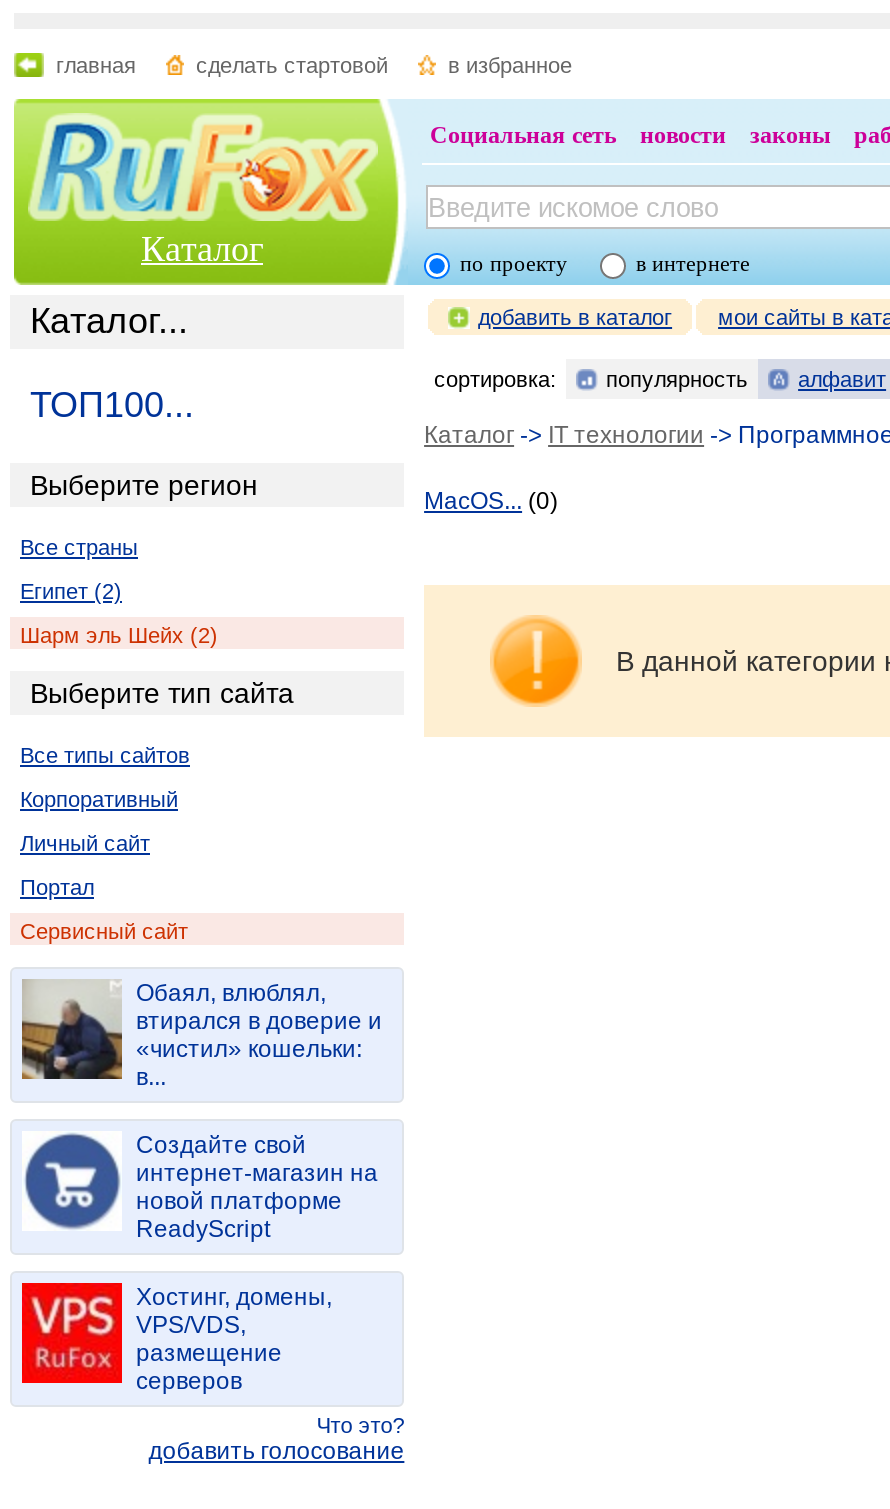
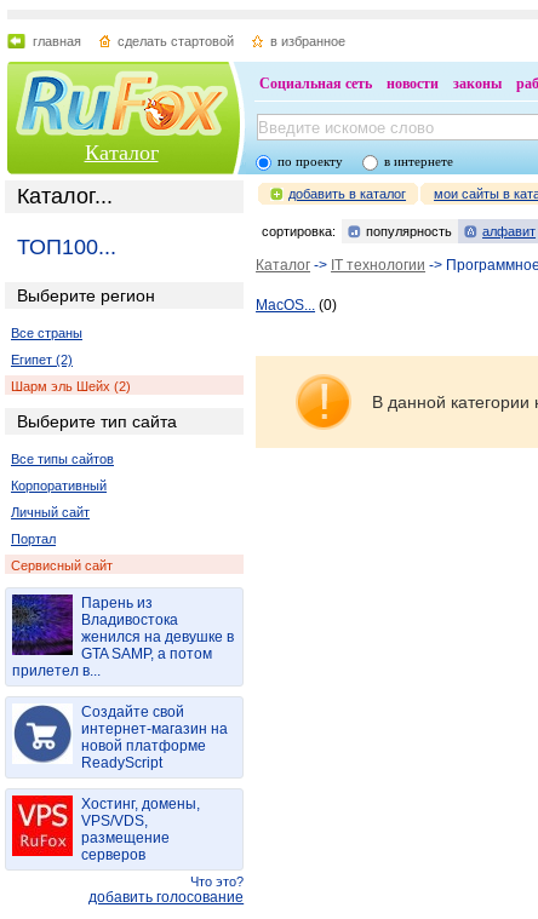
[20,979,382,1091] [image] | Обаял, влюблял, | втирался в доверие и | «чистил» кошельки: | в... -> [11,593,234,679] [image] | Парень из | Владивостока | женился на девушке в | GTA SAMP, а потом | прилетел в...

